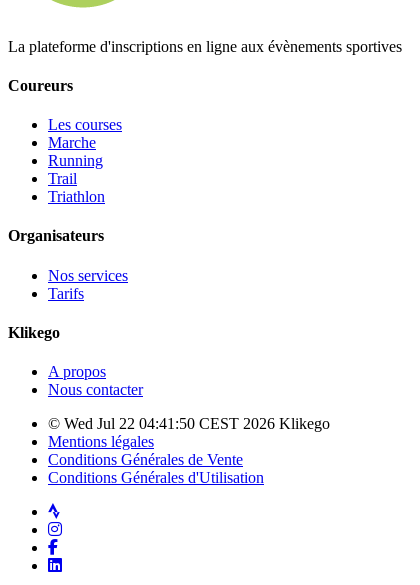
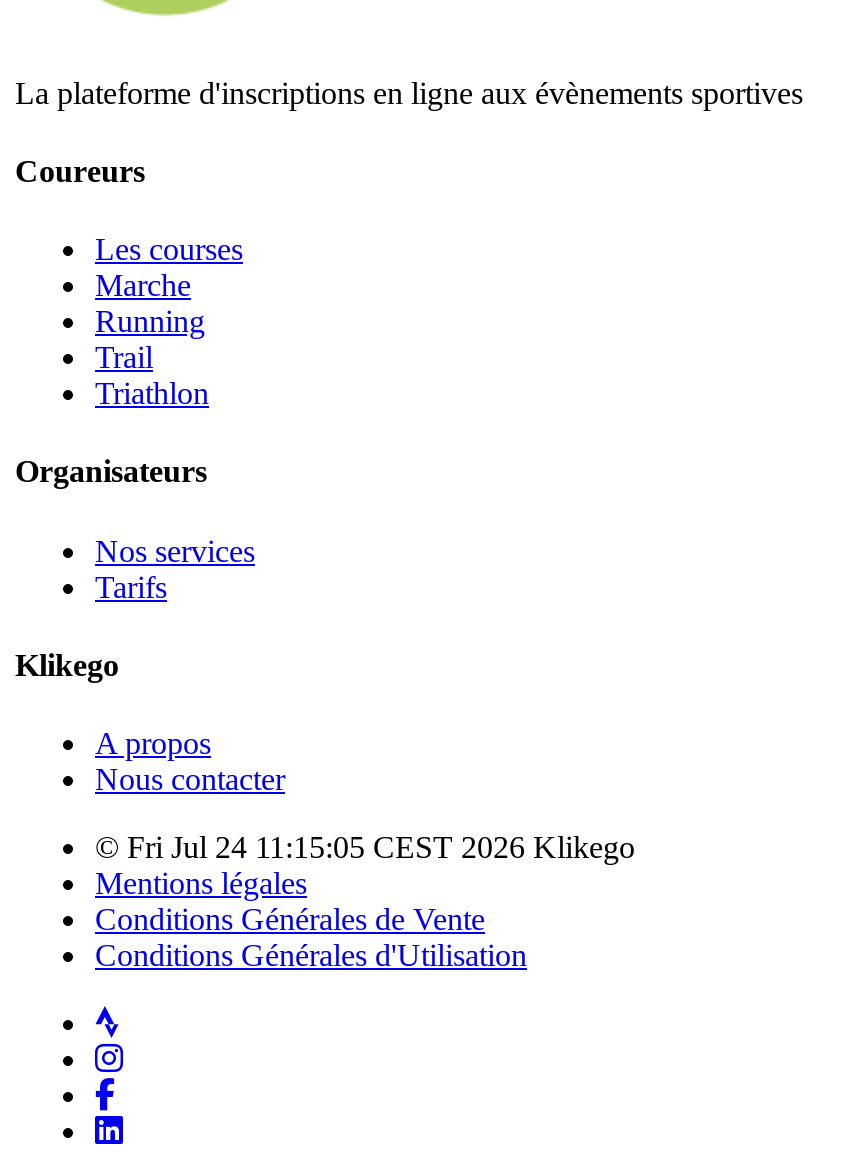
[48,415,330,432] © Wed Jul 22 04:41:50 CEST 2026 Klikego -> [95,830,635,864] © Fri Jul 24 11:15:05 CEST 2026 Klikego

